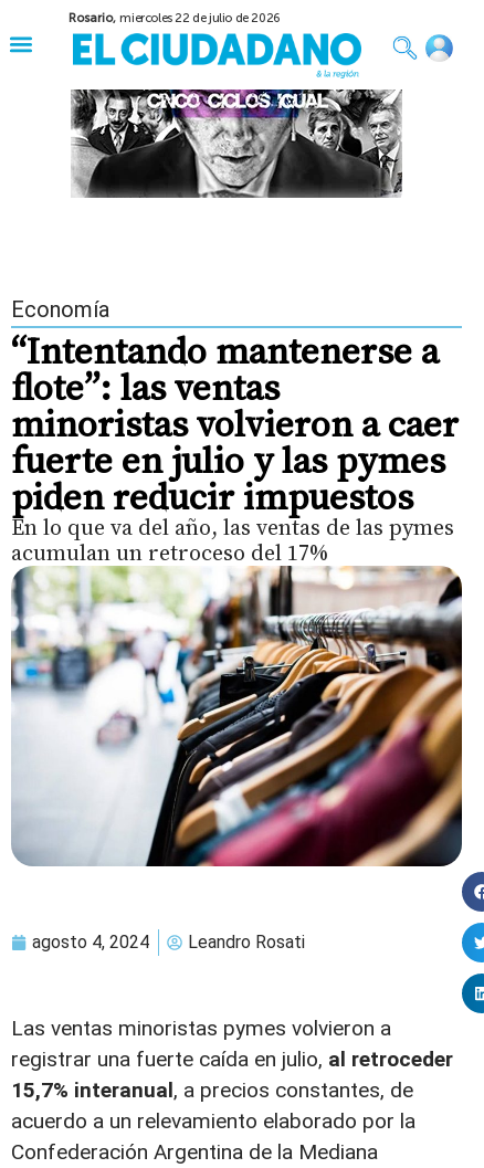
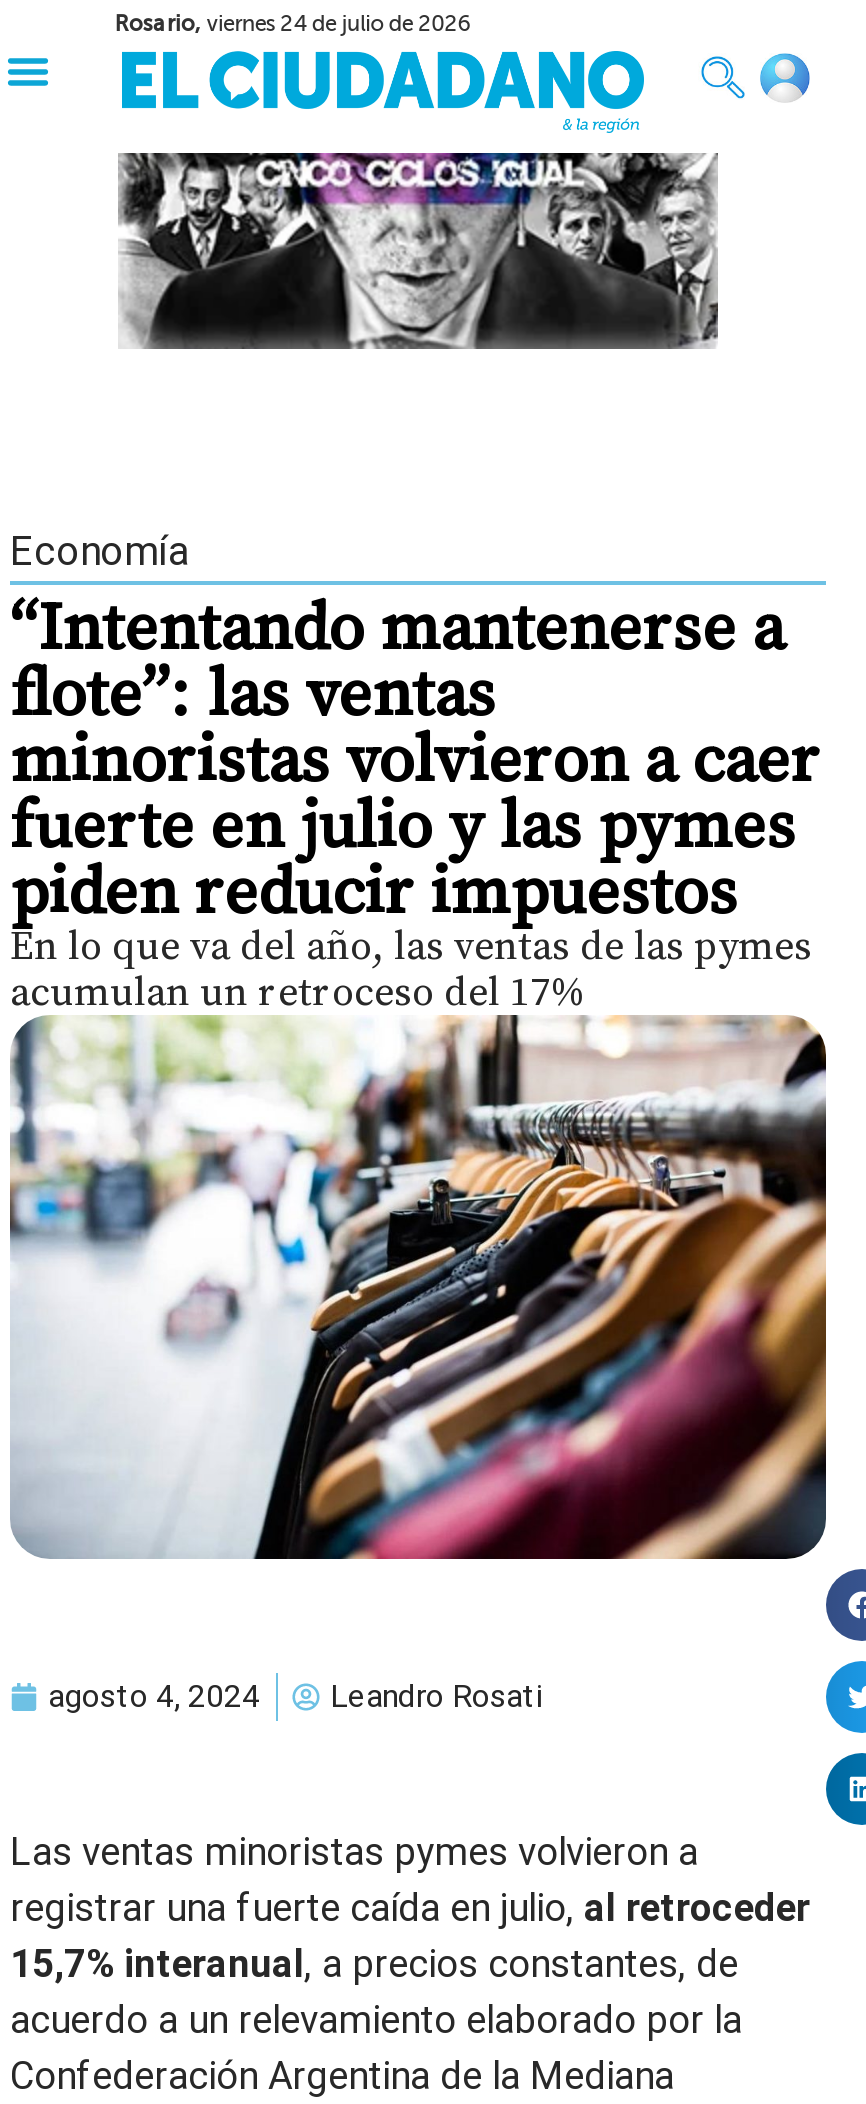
[69,11,280,25] Rosario, miercoles 22 de julio de 2026 -> [115,11,471,37] Rosario, viernes 24 de julio de 2026

